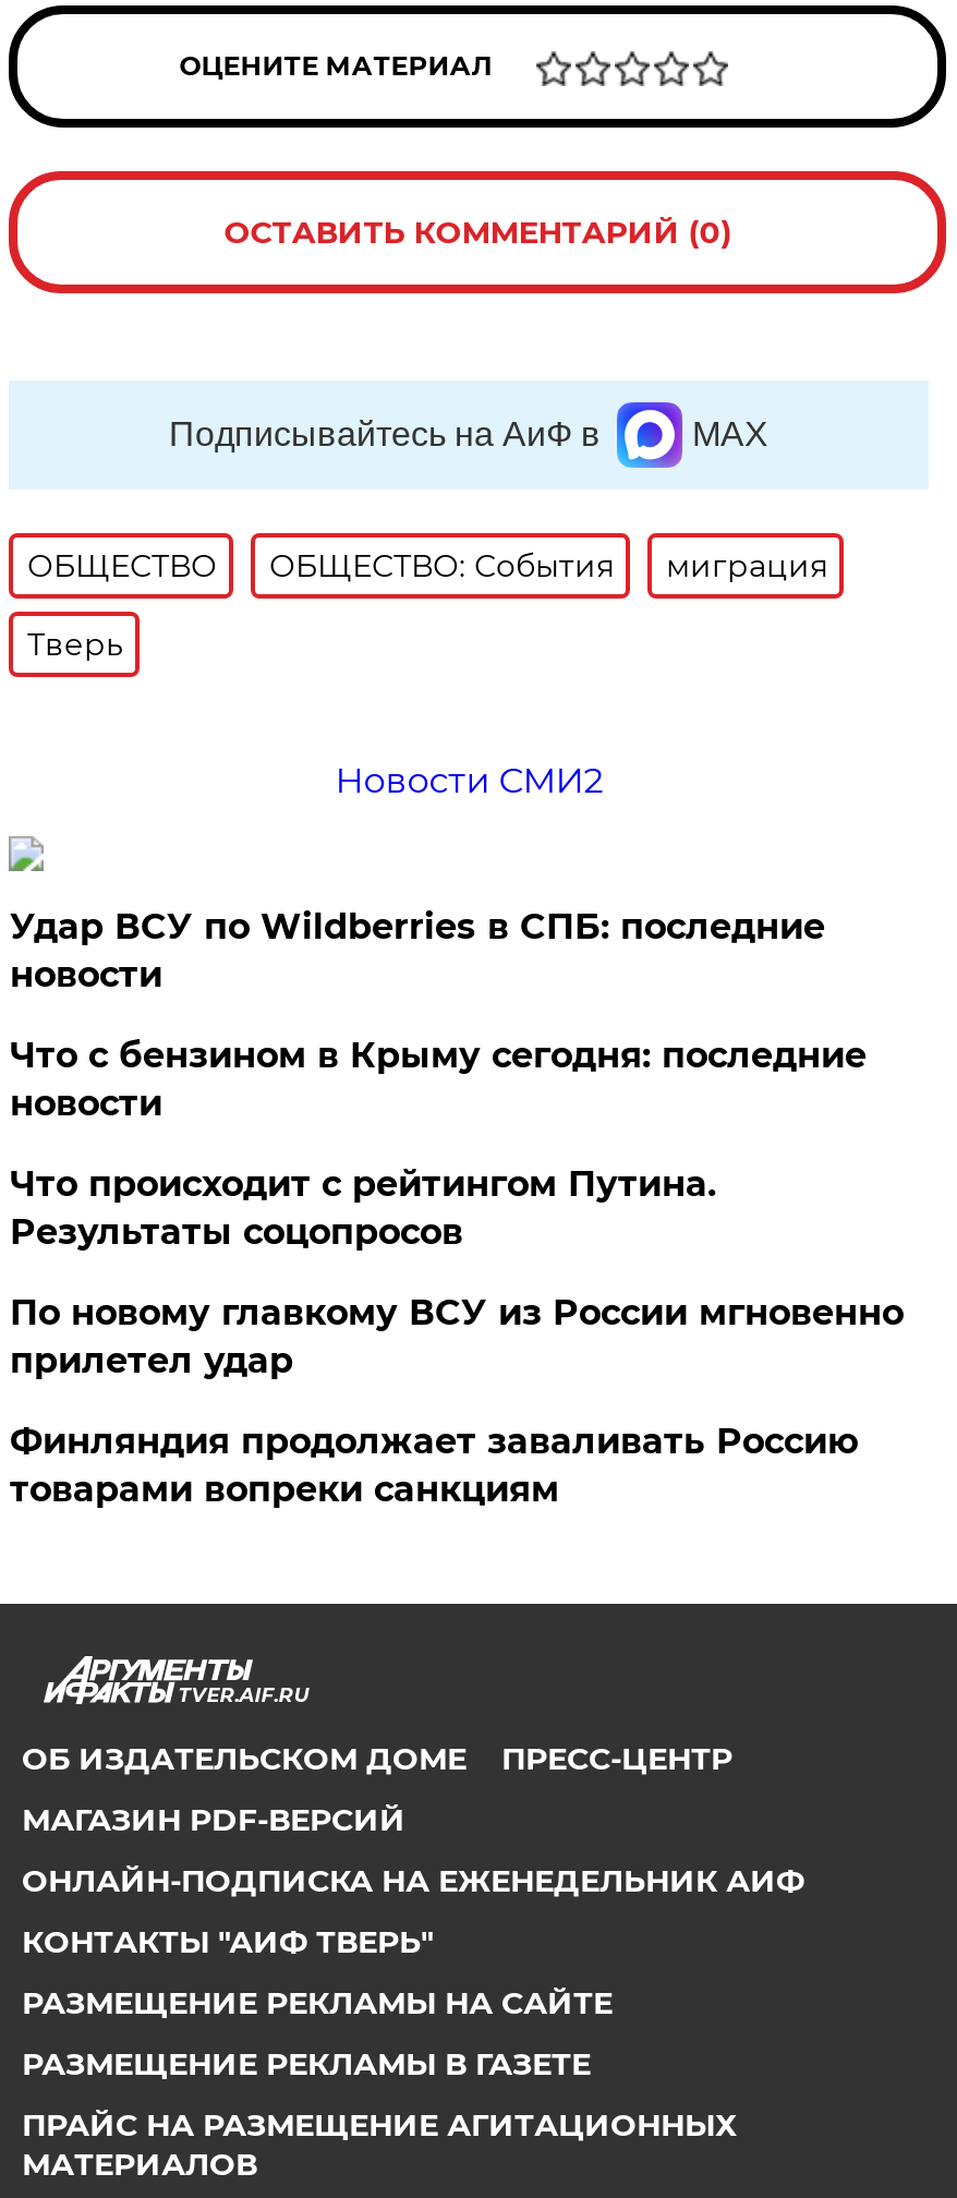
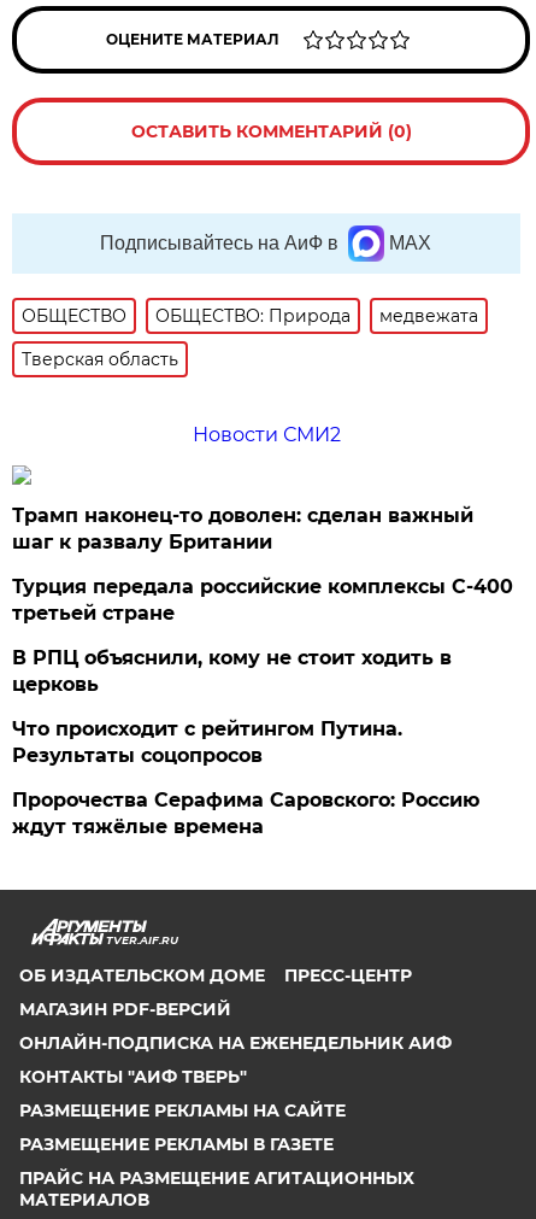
[269,548,827,587] ОБЩЕСТВО: События | миграция -> [156,305,479,326] ОБЩЕСТВО: Природа | медвежата
[27,626,123,665] Тверь -> [22,348,179,370] Тверская область
[10,907,866,1125] Удар ВСУ по Wildberries в СПБ: последние | новости | Что с бензином в Крыму сегодня: последние | новости -> [13,504,514,695] Трамп наконец-то доволен: сделан важный | шаг к развалу Британии | Турция передала российские комплексы С-400 | третьей стране | В РПЦ объяснили, кому не стоит ходить в | церковь
moved [10,1165,716,1254] -> [13,717,403,766]: Что происходит с рейтингом Путина. | Результаты соцопросов
[10,1293,903,1511] По новому главкому ВСУ из России мгновенно | прилетел удар | Финляндия продолжает заваливать Россию | товарами вопреки санкциям -> [13,788,480,838] Пророчества Серафима Саровского: Россию | ждут тяжёлые времена

